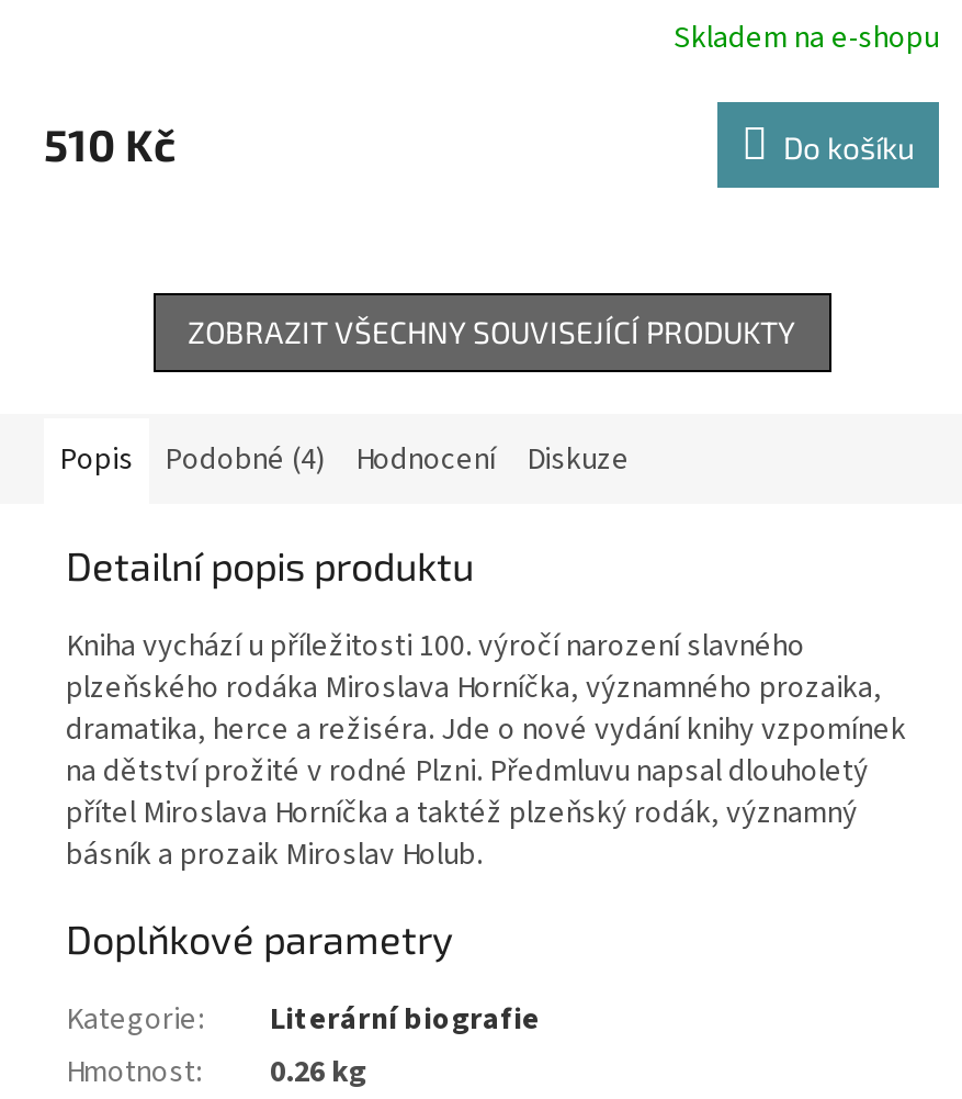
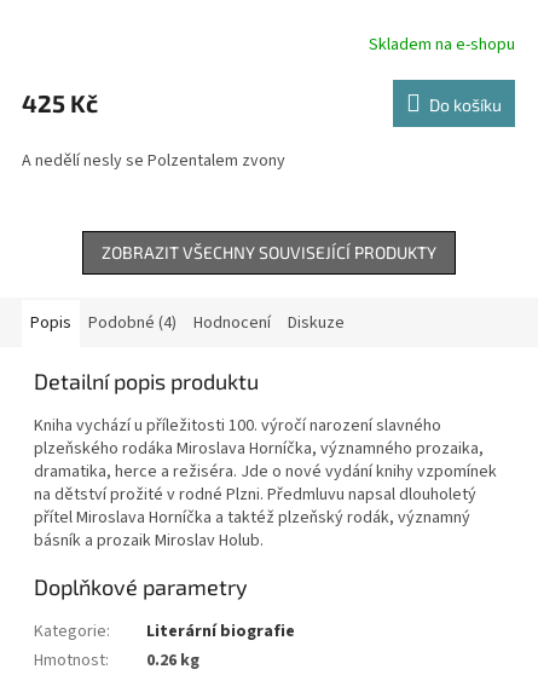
[44,118,176,170] 510 Kč -> [22,88,98,117] 425 Kč
none -> [22,149,285,173] A nedělí nesly se Polzentalem zvony

